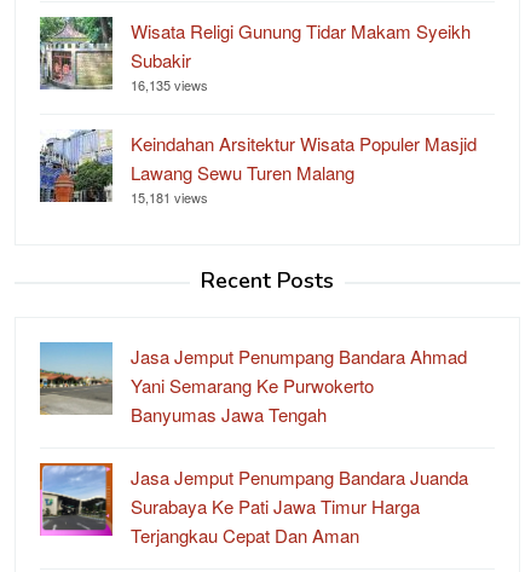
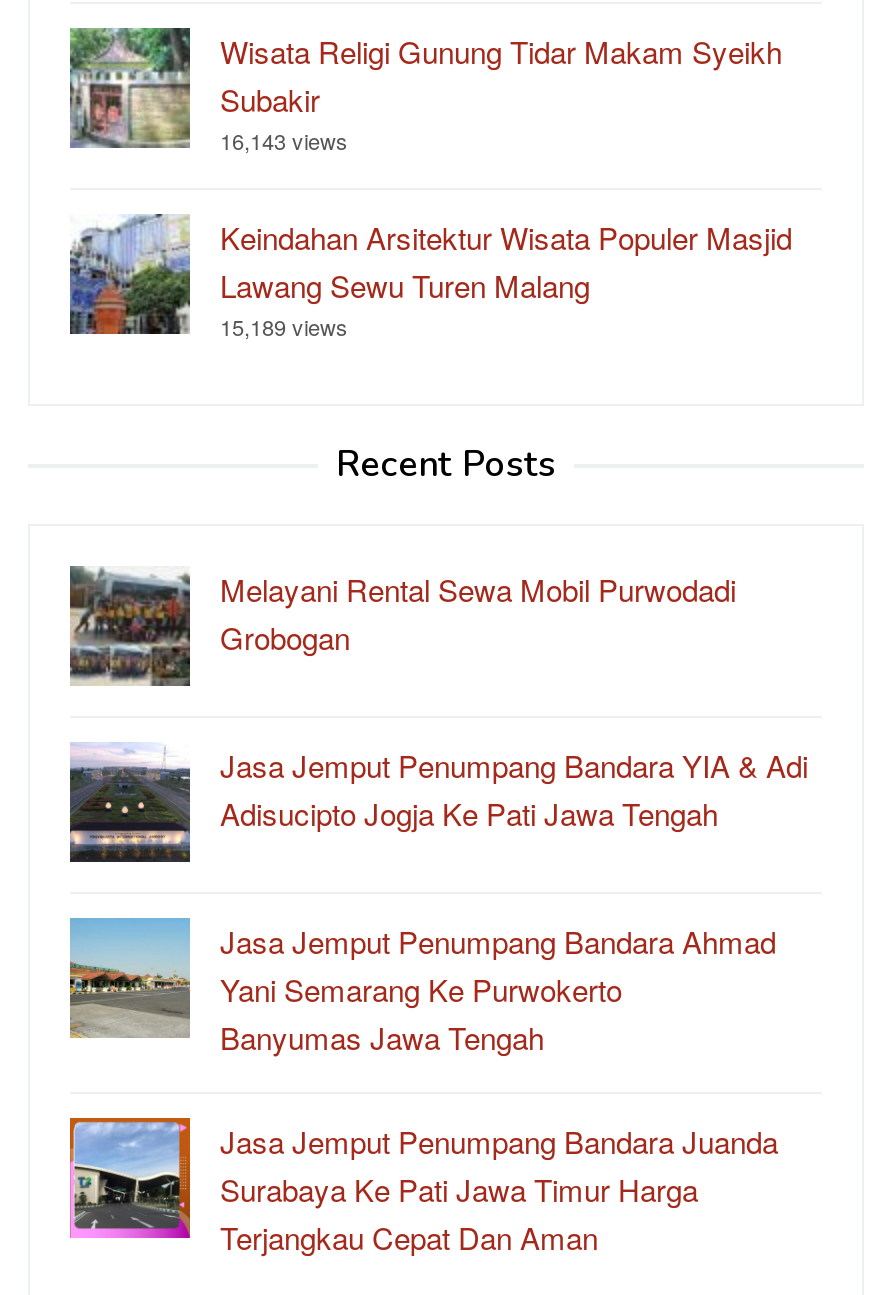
[131,75,208,95] 16,135 views -> [220,124,348,156] 16,143 views
[131,188,208,207] 15,181 views -> [220,310,348,342] 15,189 views
none -> [68,565,808,834] [image] | Melayani Rental Sewa Mobil Purwodadi | Grobogan | Jasa Jemput Penumpang Bandara YIA & Adi | Adisucipto Jogja Ke Pati Jawa Tengah
none -> [68,743,192,865] [image]

